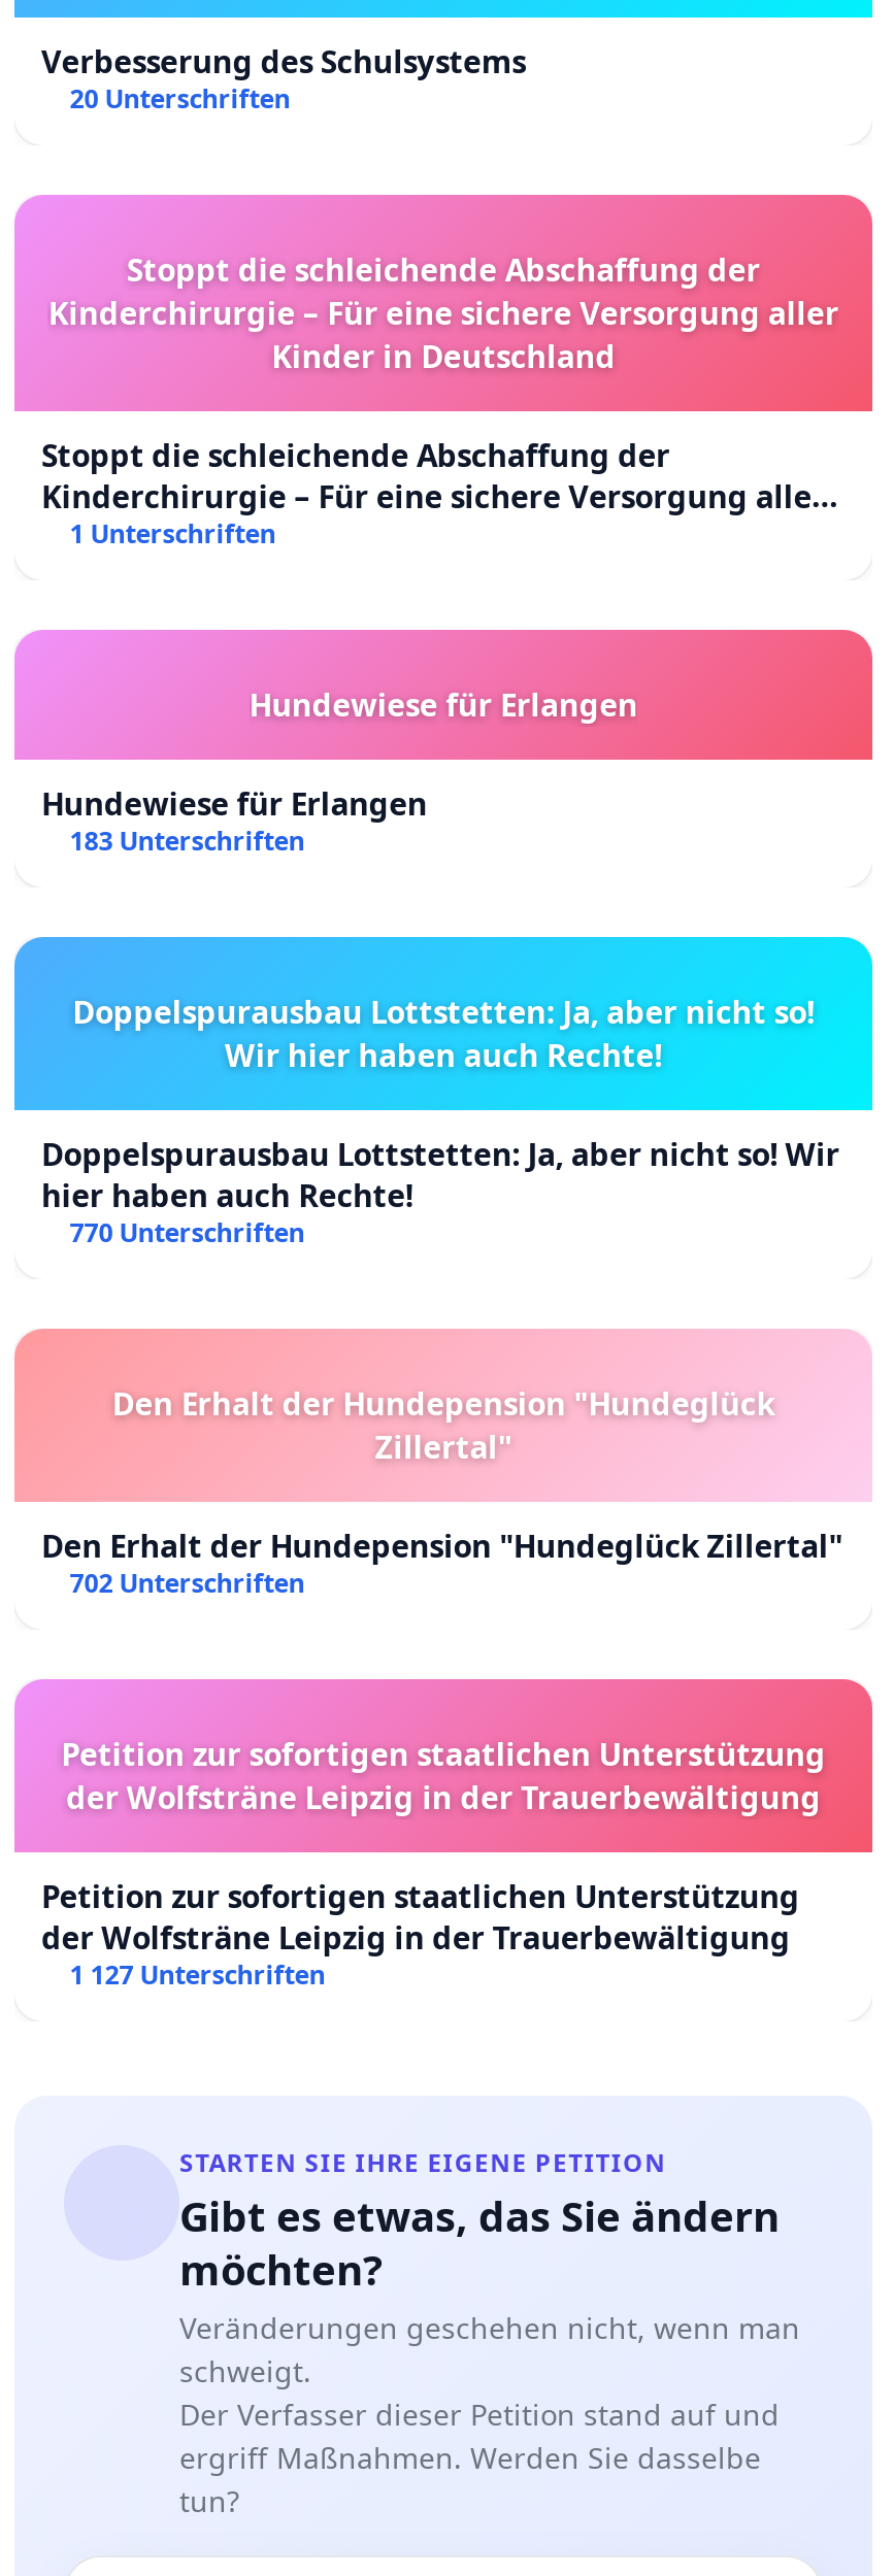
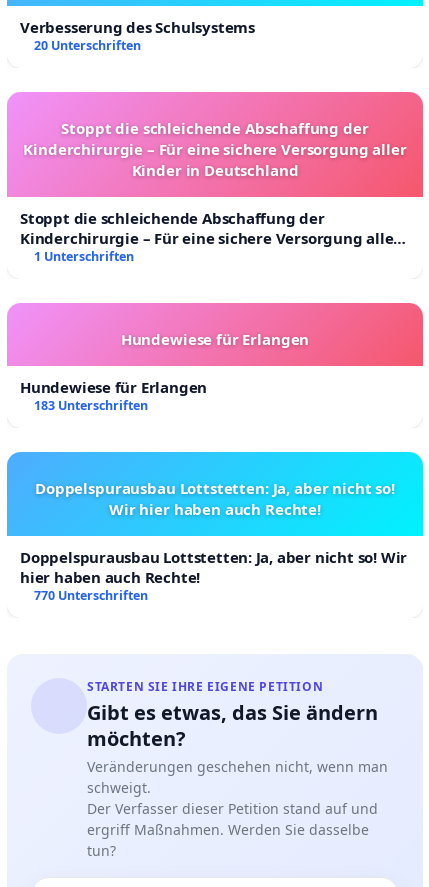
[12,1327,872,1600] [image] | Den Erhalt der Hundepension "Hundeglück | Zillertal" | Den Erhalt der Hundepension "Hundeglück Zillertal" | 702 Unterschriften -> none
[14,1677,874,1992] [image] | Petition zur sofortigen staatlichen Unterstützung | der Wolfsträne Leipzig in der Trauerbewältigung | Petition zur sofortigen staatlichen Unterstützung | der Wolfsträne Leipzig in der Trauerbewältigung | 1 127 Unterschriften -> none

